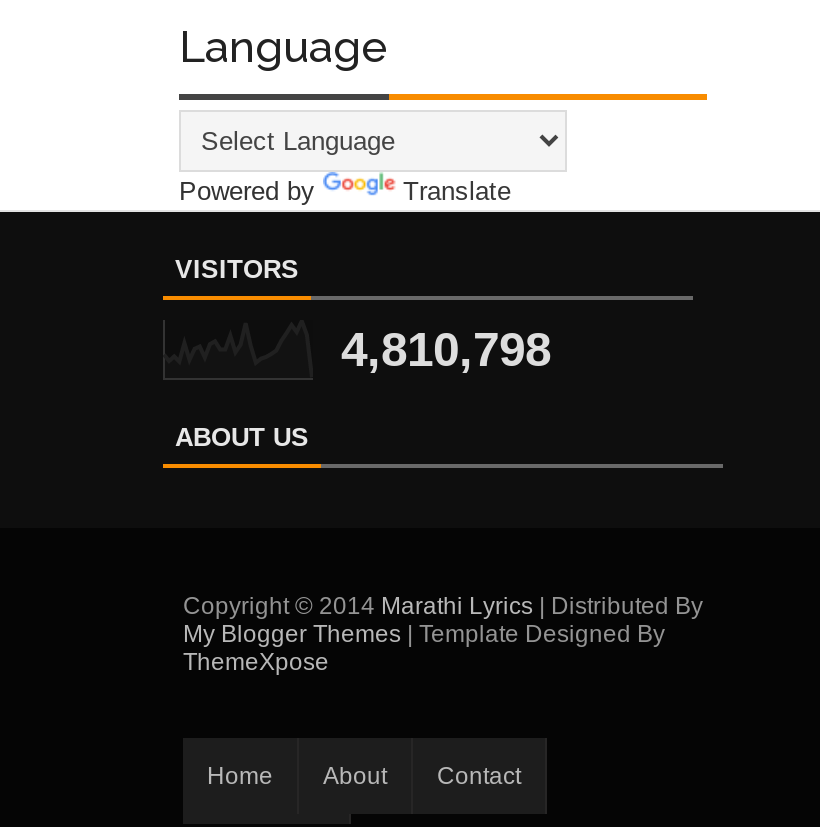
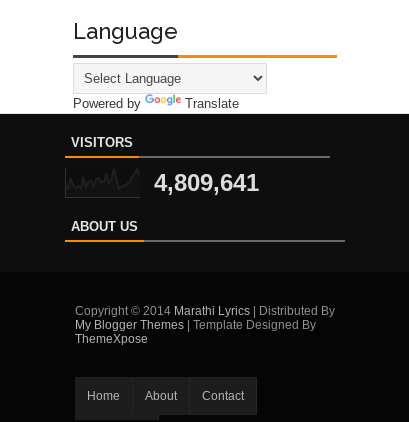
[341,322,551,376] 4,810,798 -> [154,169,259,196] 4,809,641

